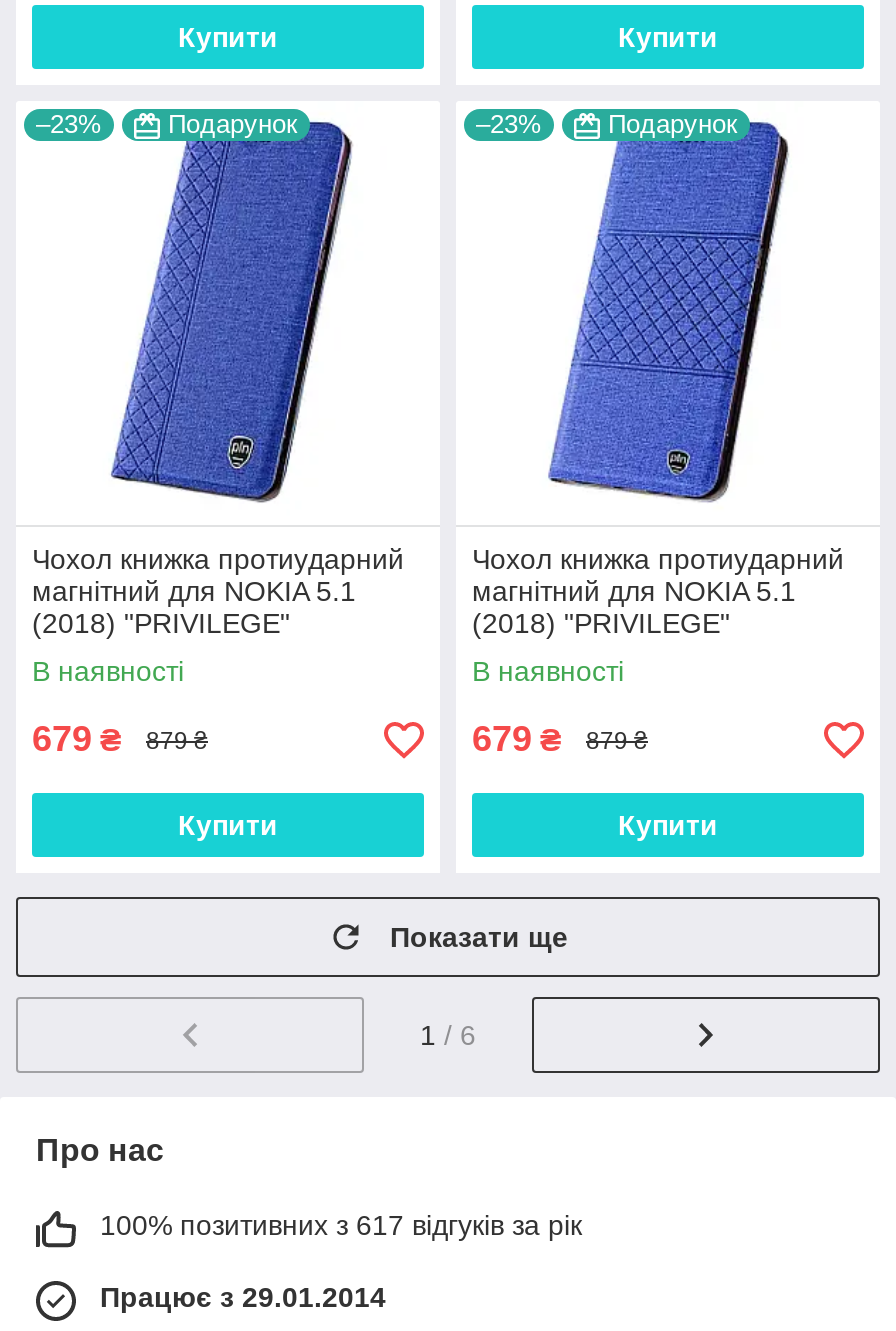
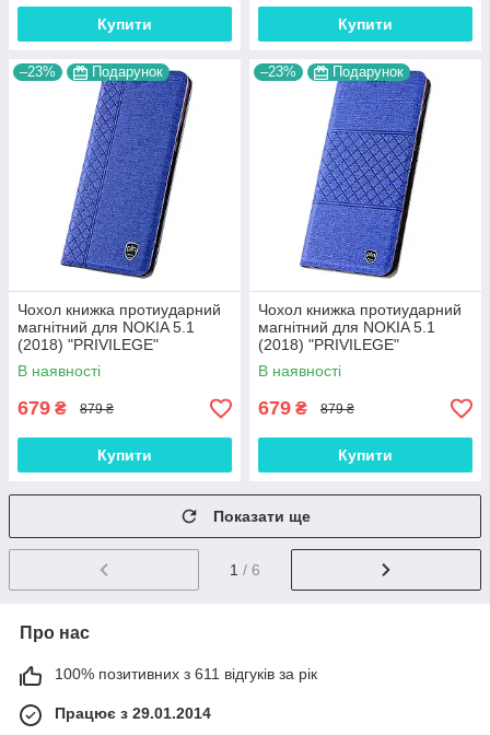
[100,1209,582,1241] 100% позитивних з 617 відгуків за рік -> [55,665,317,682] 100% позитивних з 611 відгуків за рік

